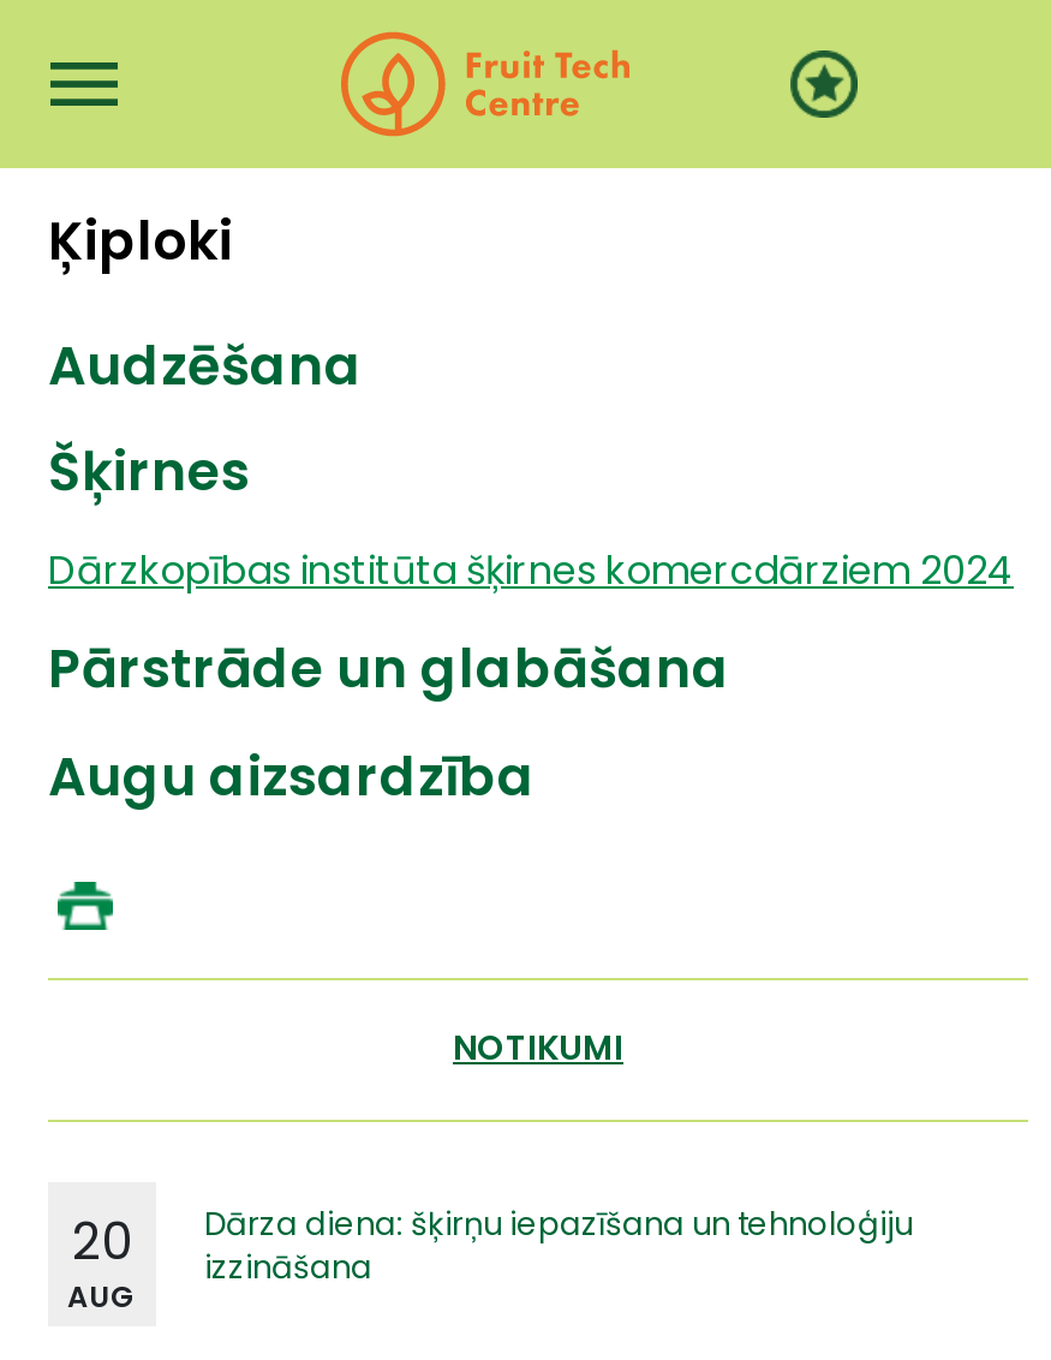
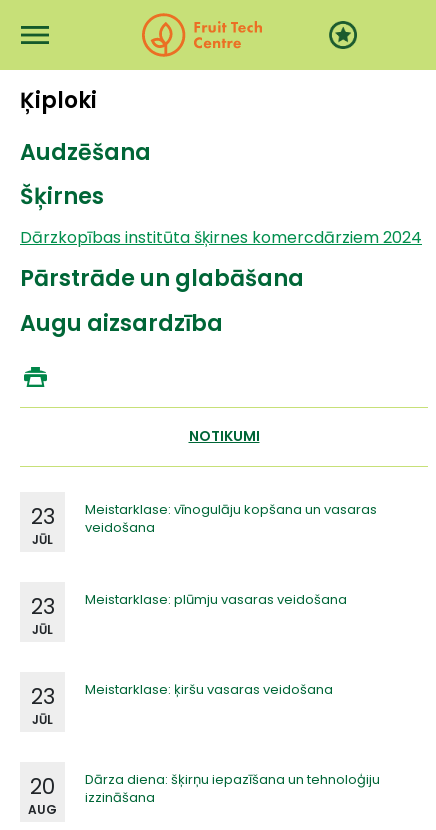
none -> [30,500,377,728] Meistarklase: vīnogulāju kopšana un vasaras | veidošana | 23 | JŪL | Meistarklase: plūmju vasaras veidošana | 23 | JŪL | Meistarklase: ķiršu vasaras veidošana | 23 | JŪL

